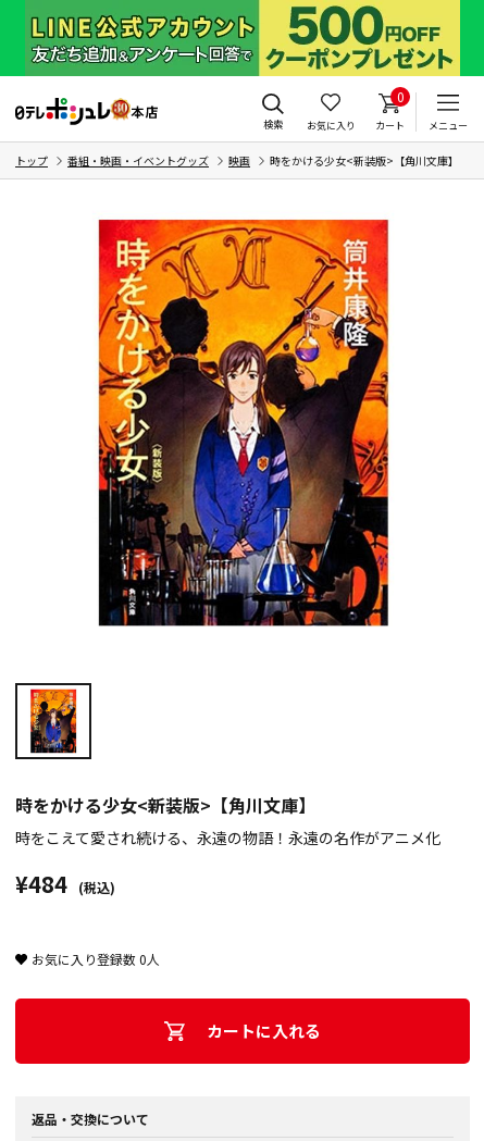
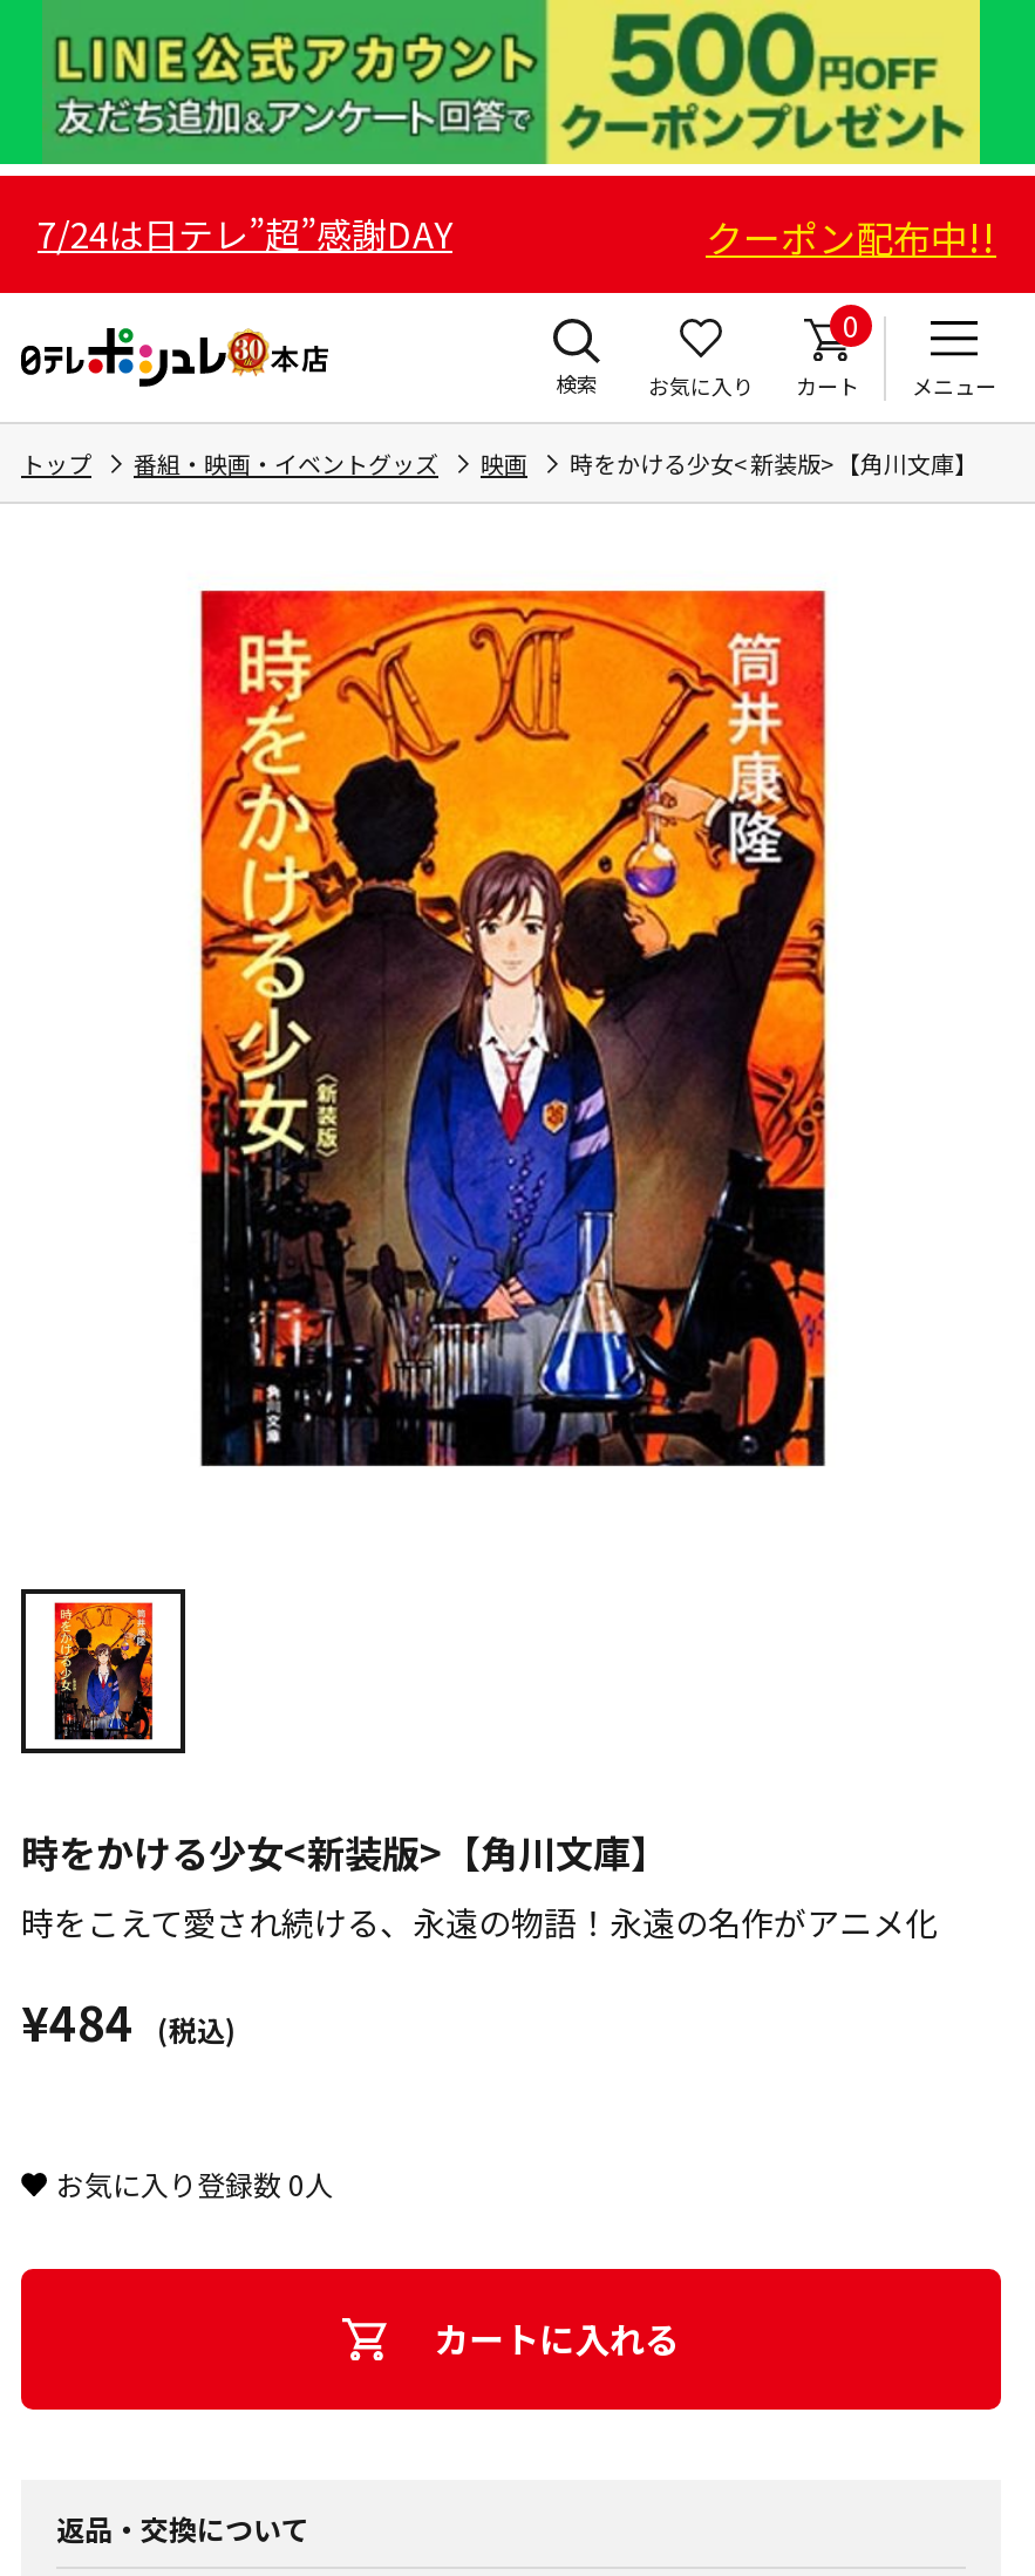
none -> [38,209,996,265] 7/24は日テレ”超”感謝DAY | クーポン配布中!!

